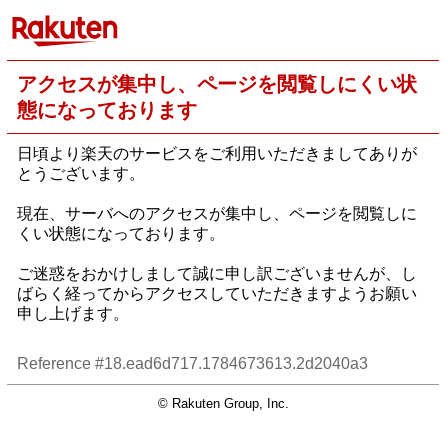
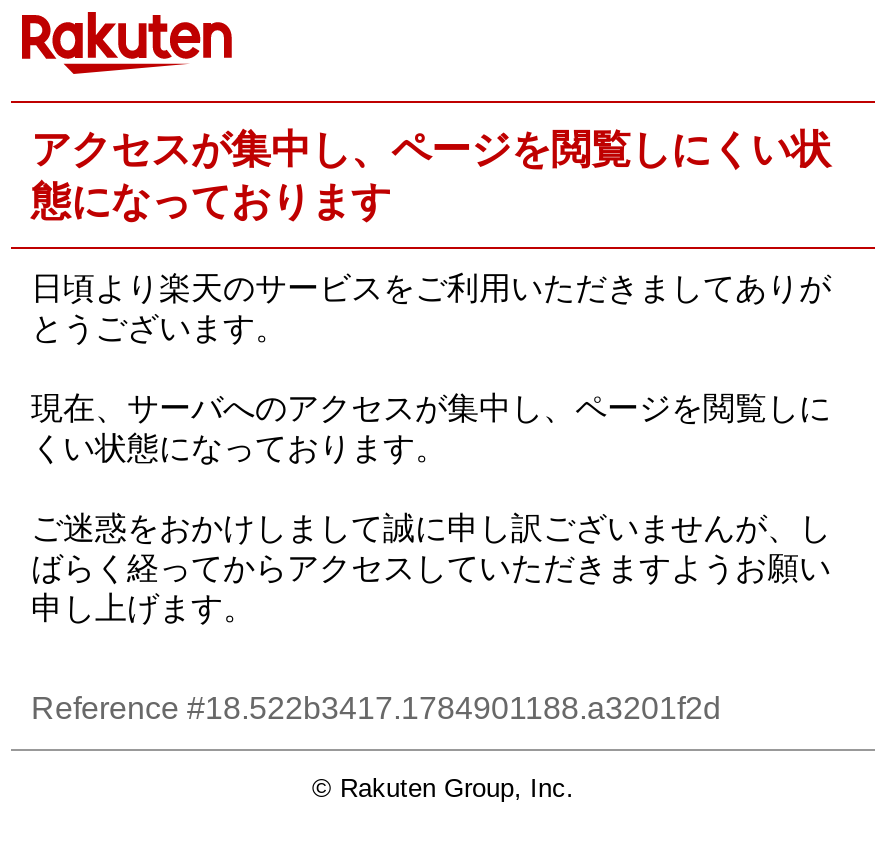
[17,355,368,372] Reference #18.ead6d717.1784673613.2d2040a3 -> [31,692,721,726] Reference #18.522b3417.1784901188.a3201f2d

